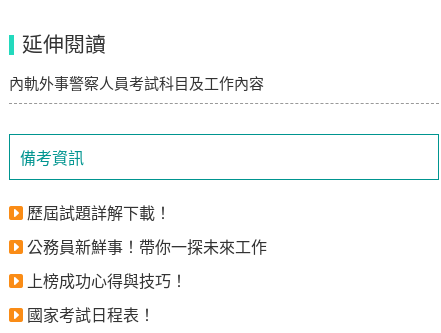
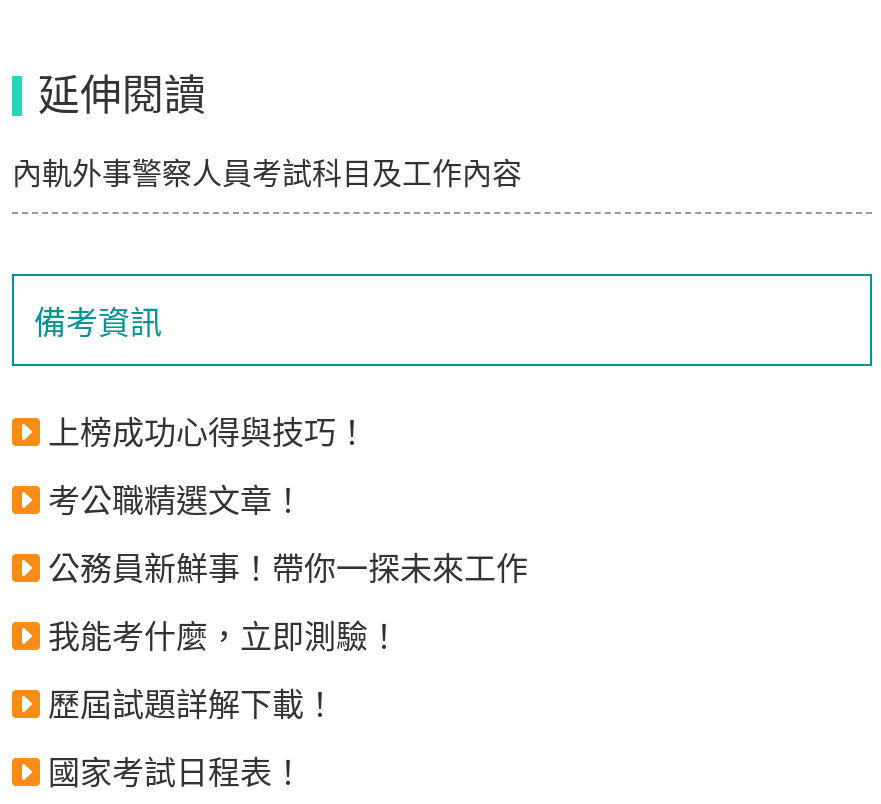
none -> [48,484,400,654] 考公職精選文章！ | 我能考什麼，立即測驗！
moved [27,205,171,222] -> [48,688,336,722]: 歷屆試題詳解下載！
moved [27,239,267,290] -> [48,416,528,586]: 公務員新鮮事！帶你一探未來工作 | 上榜成功心得與技巧！

